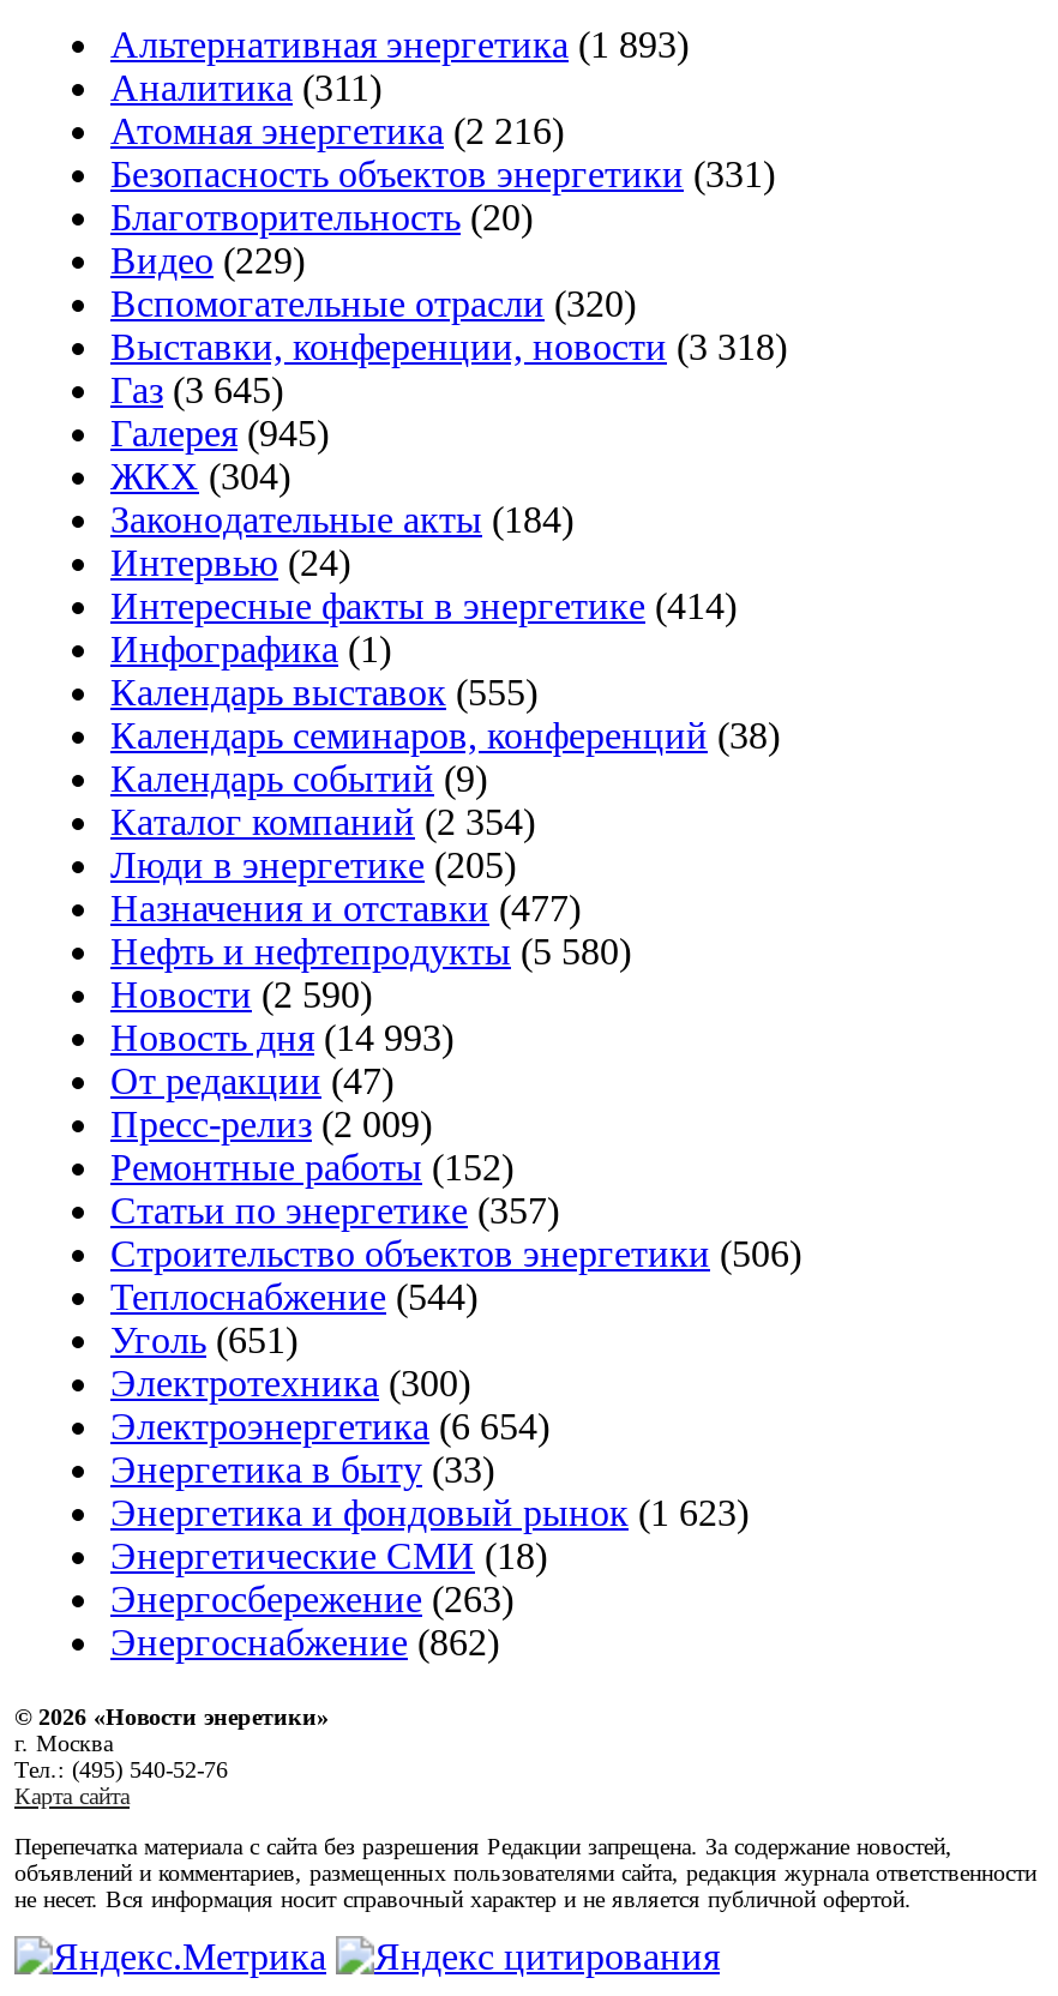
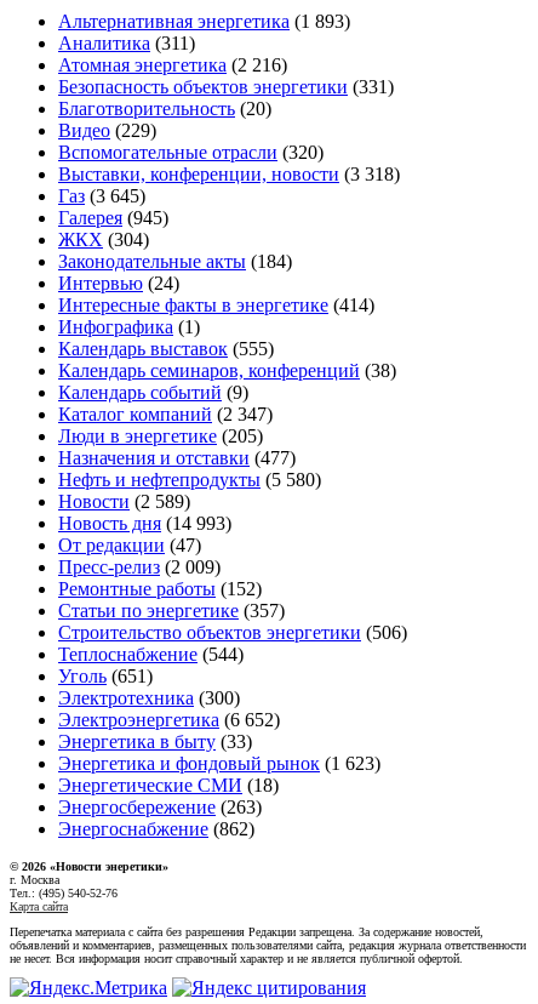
[110,800,535,841] Каталог компаний (2 354) -> [58,403,273,424] Каталог компаний (2 347)
[110,973,372,1014] Новости (2 590) -> [58,491,190,511] Новости (2 589)
[110,1405,549,1446] Электроэнергетика (6 654) -> [58,709,280,729] Электроэнергетика (6 652)

